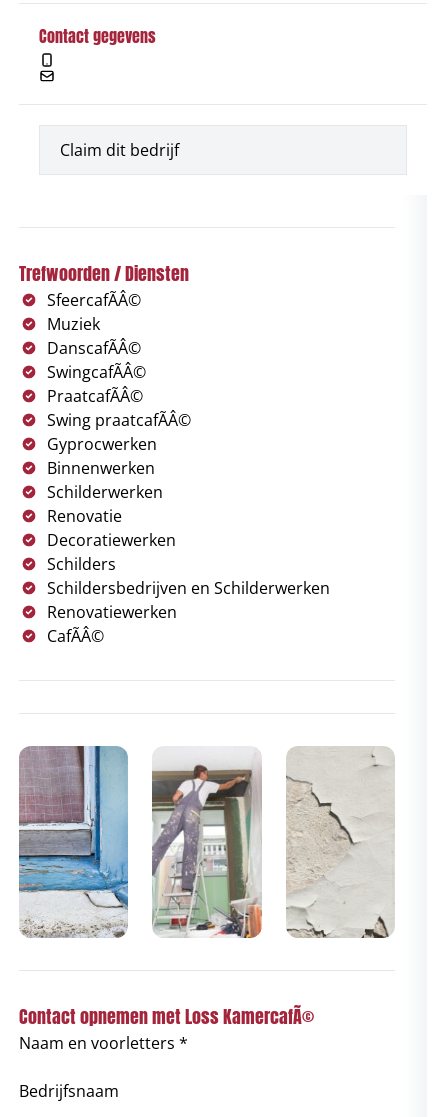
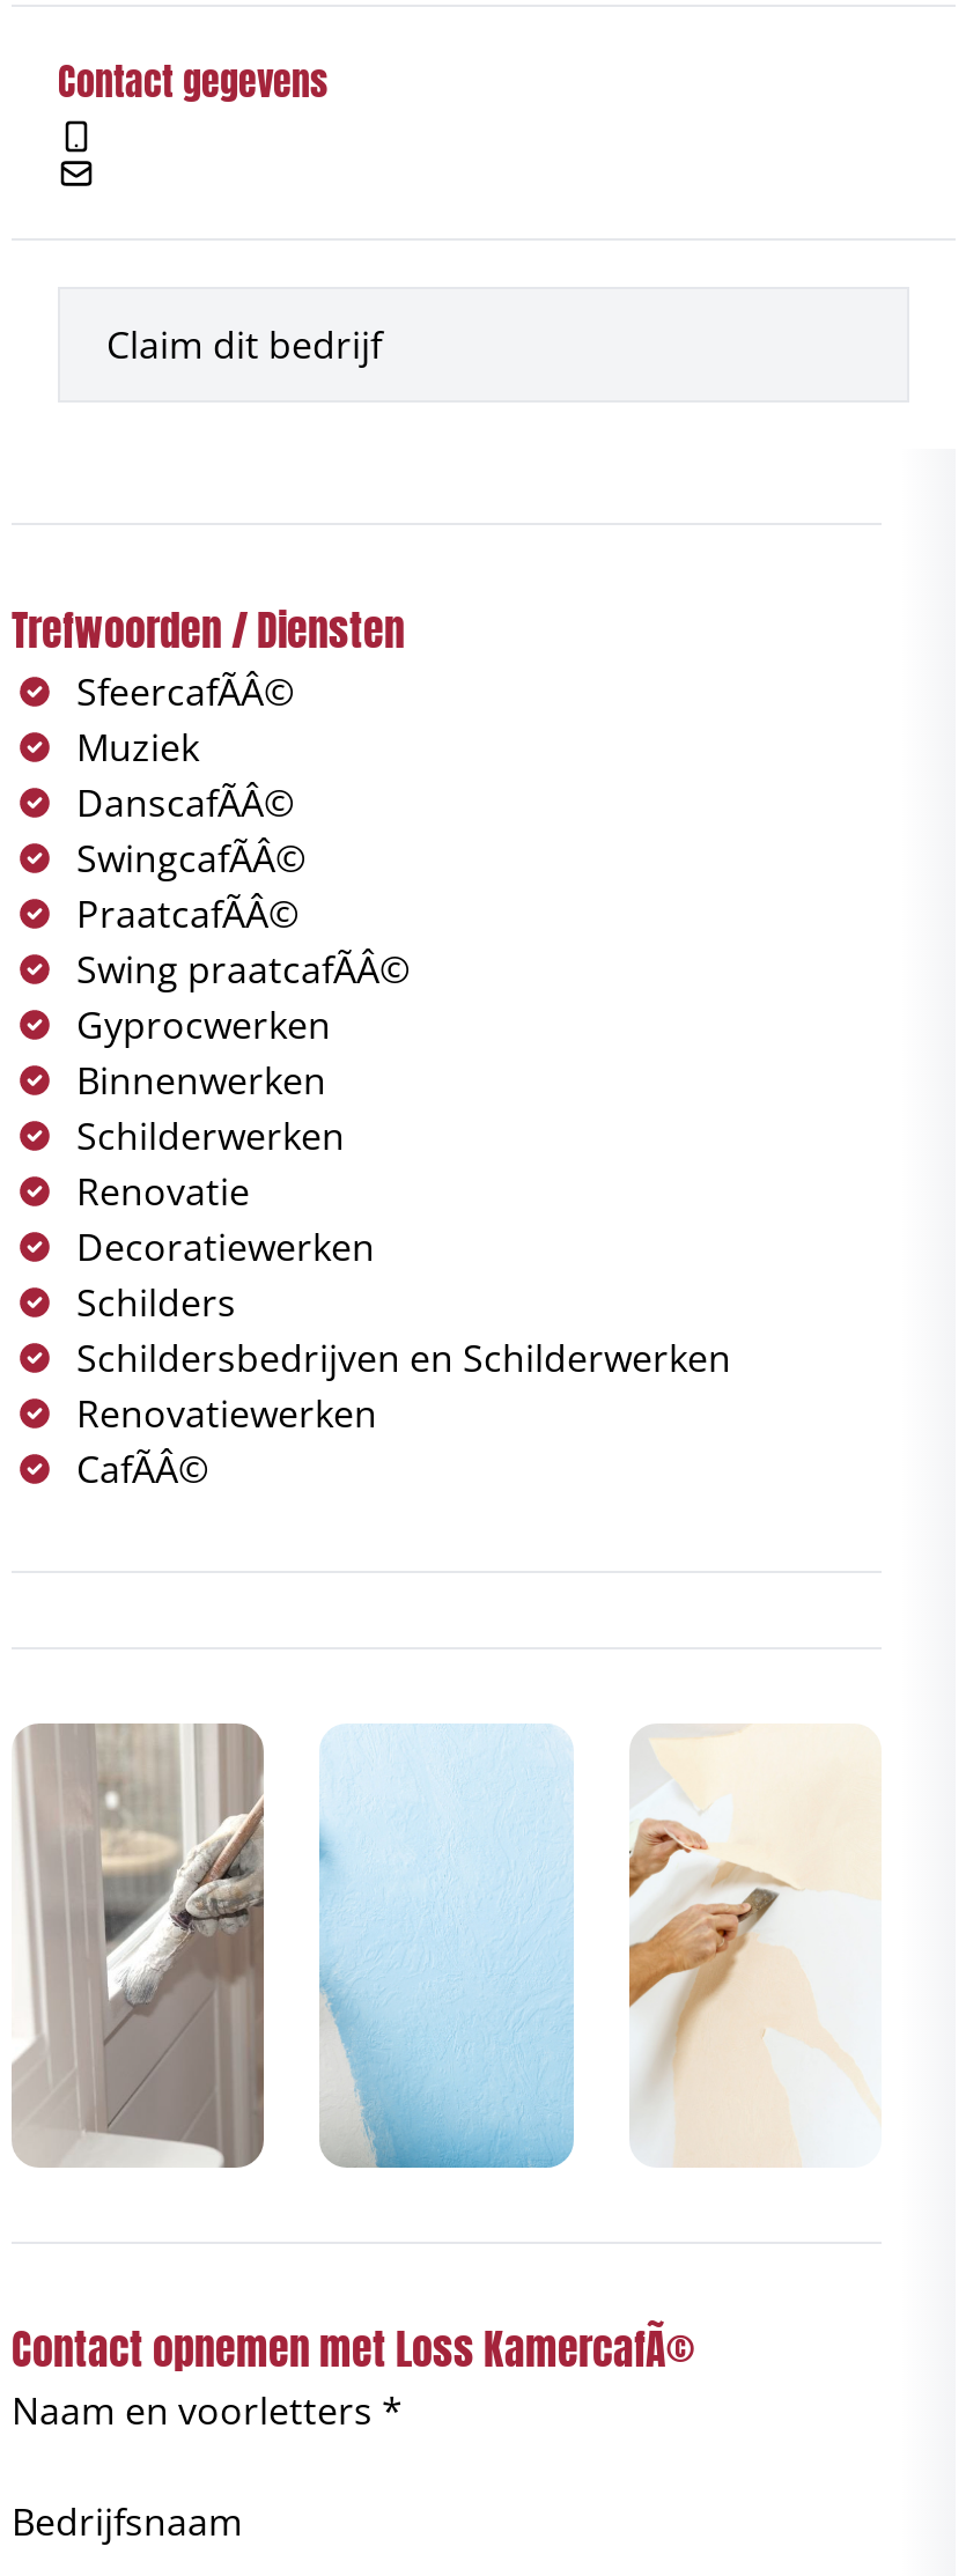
[18,745,129,938] [image] -> [12,1724,266,2168] [image]
[151,748,263,939] [image] -> [317,1726,576,2170] [image]
[286,746,395,939] [image] -> [627,1726,879,2168] [image]

